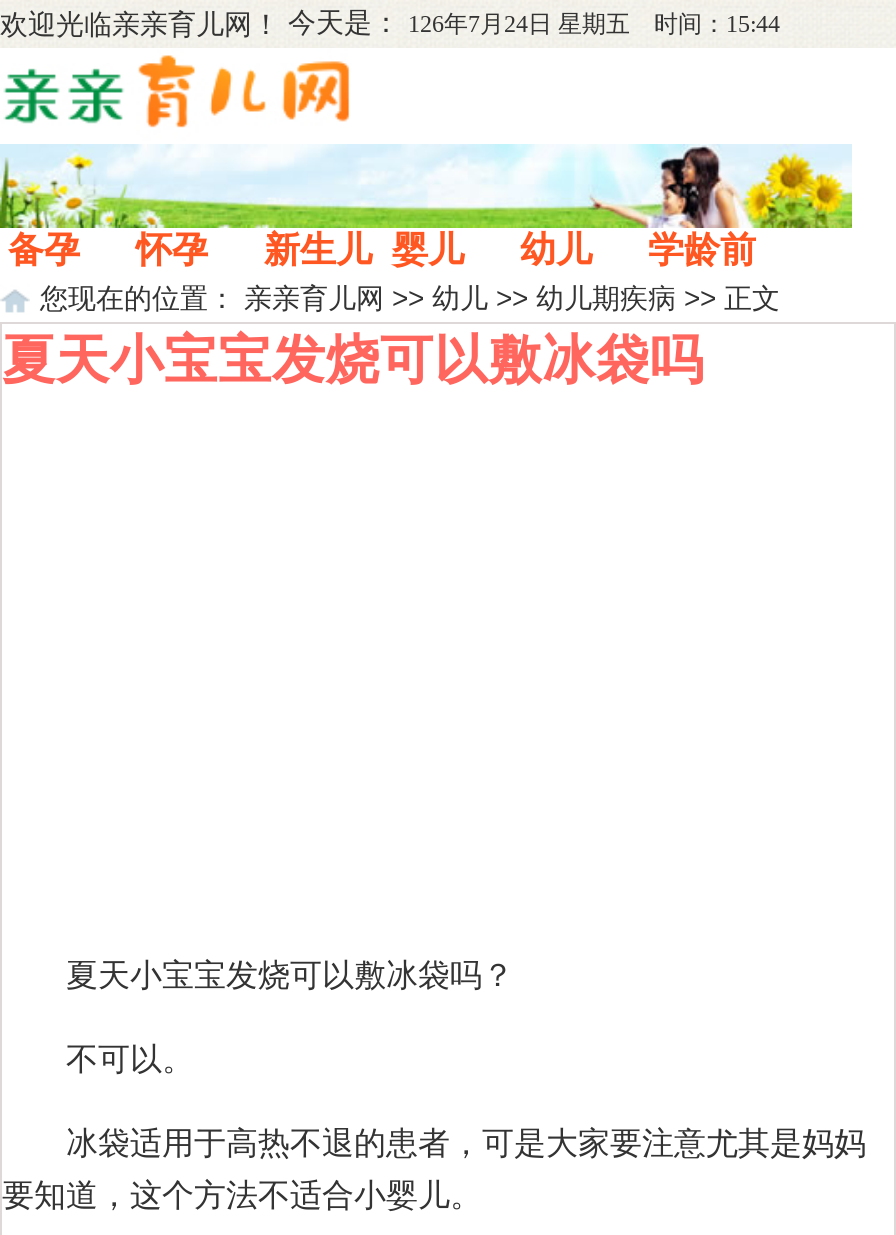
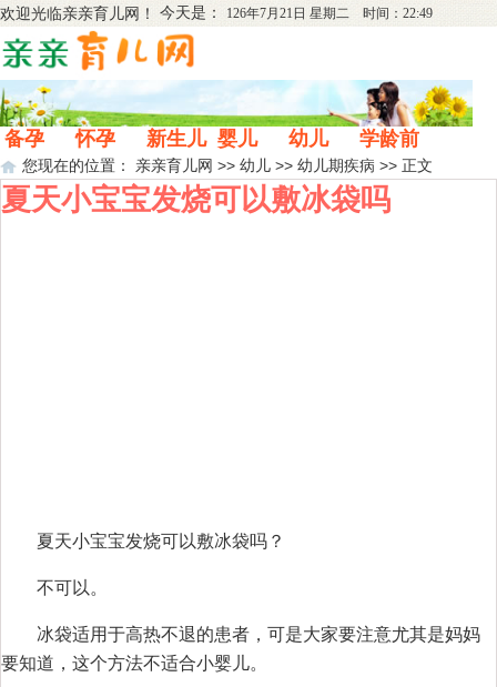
[0,7,780,40] 欢迎光临亲亲育儿网！ 今天是：126年7月24日 星期五 时间：15:44 -> [0,4,433,22] 欢迎光临亲亲育儿网！ 今天是：126年7月21日 星期二 时间：22:49

